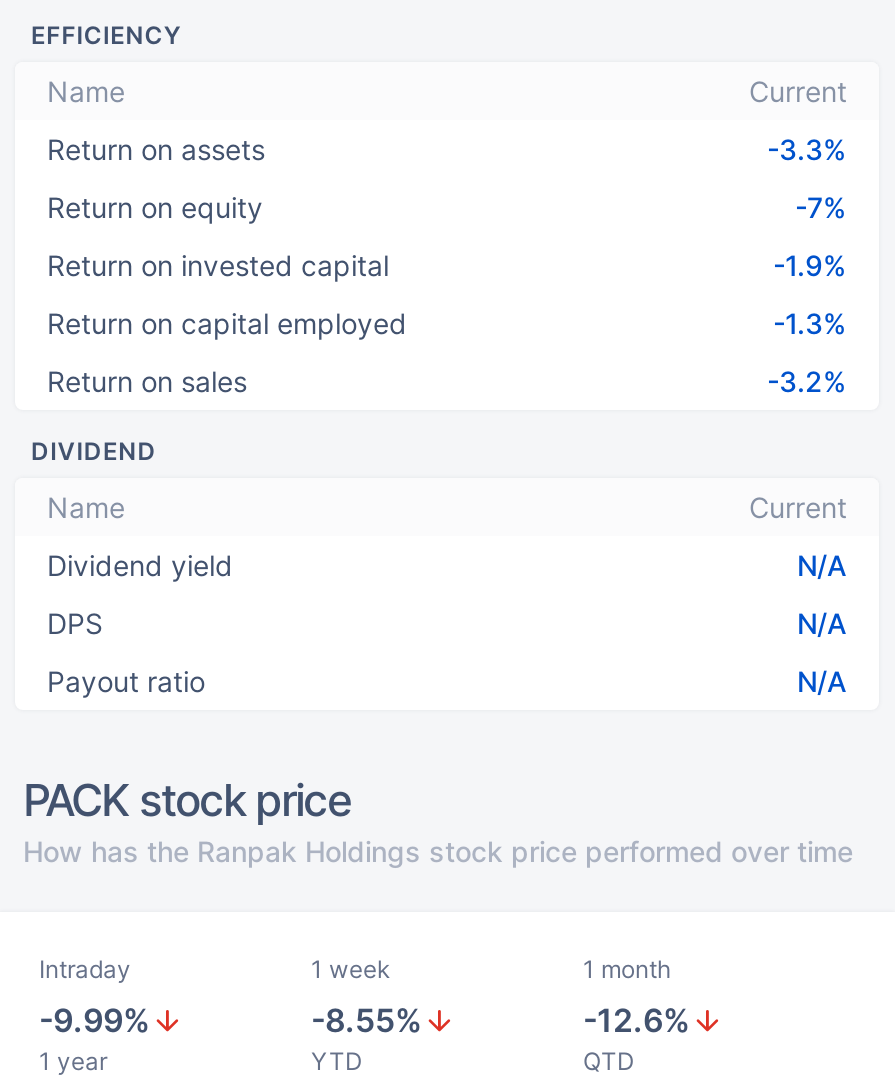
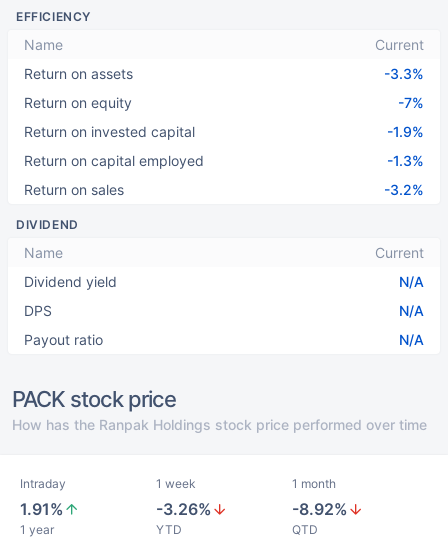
[39,1000,151,1040] -9.99% -> [20,499,64,519] 1.91%
[311,1000,423,1040] -8.55% -> [156,499,212,519] -3.26%
[583,1000,691,1040] -12.6% -> [292,499,348,519] -8.92%

